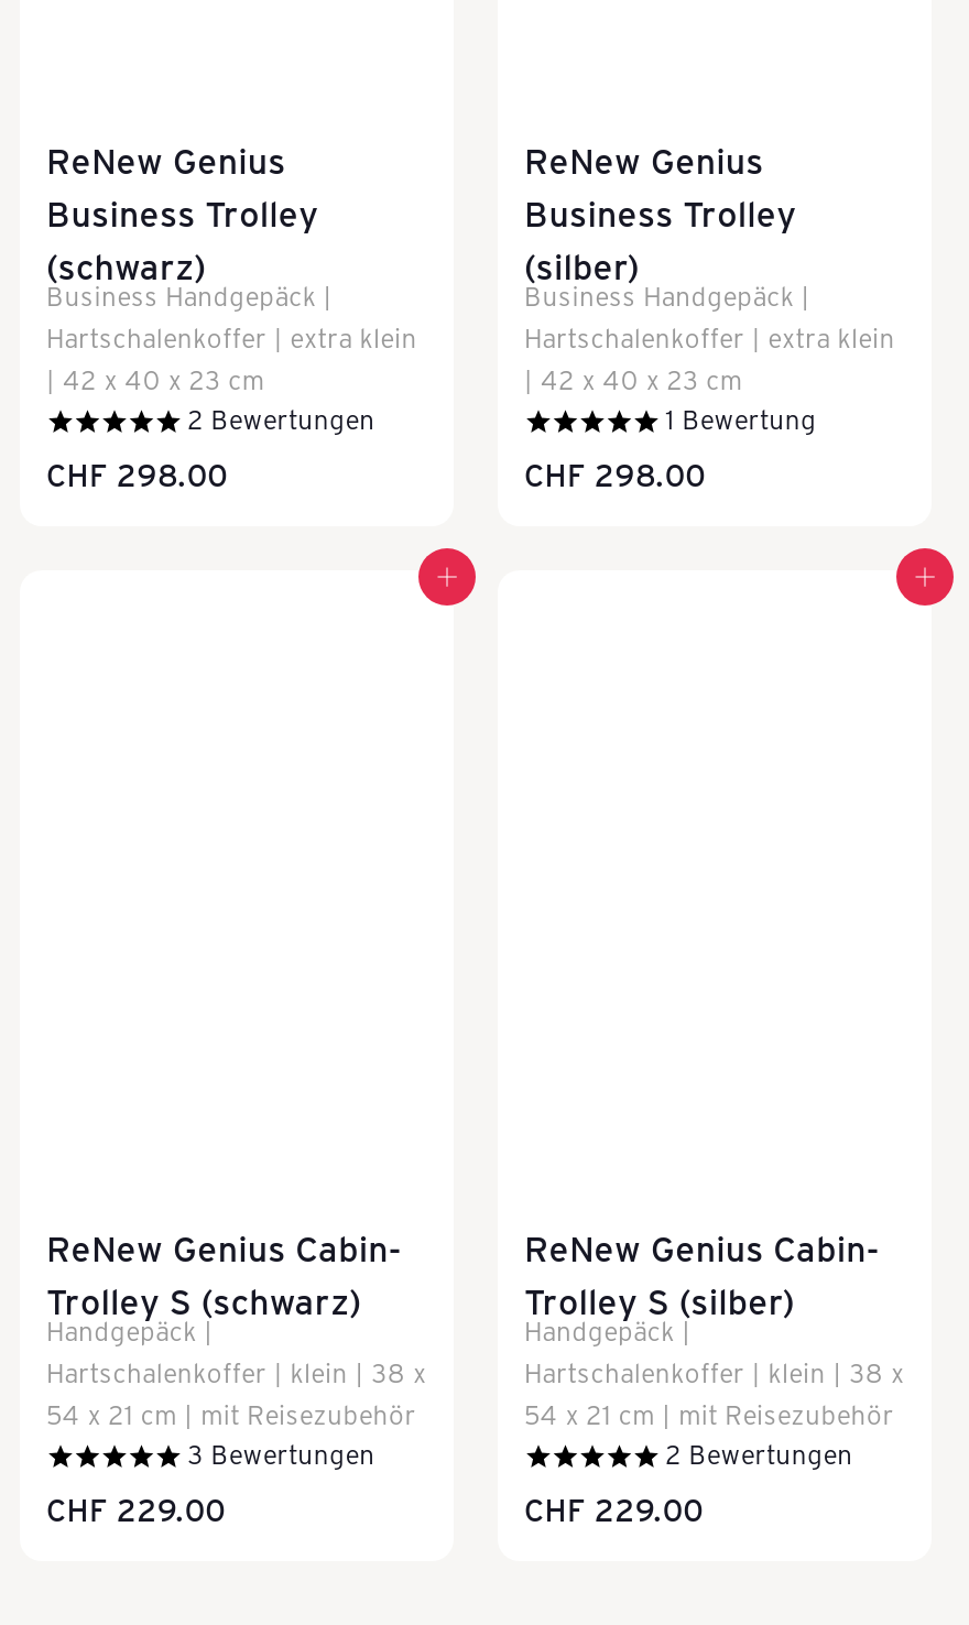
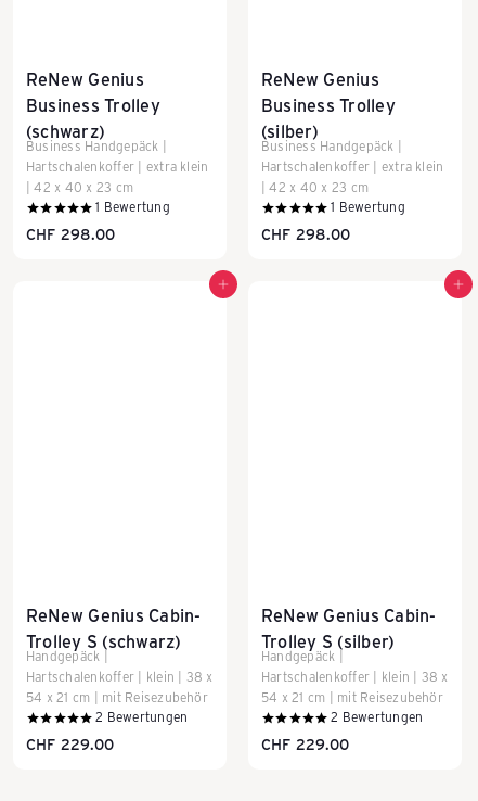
[188,401,375,436] 2 Bewertungen -> [96,198,170,215] 1 Bewertung
[188,1435,375,1470] 3 Bewertungen -> [96,707,188,725] 2 Bewertungen

